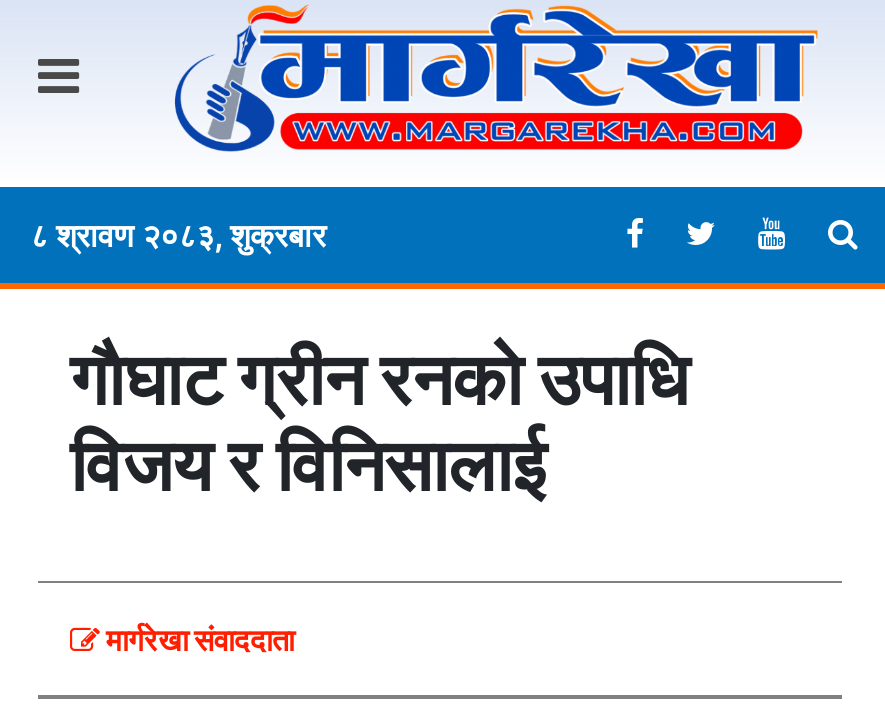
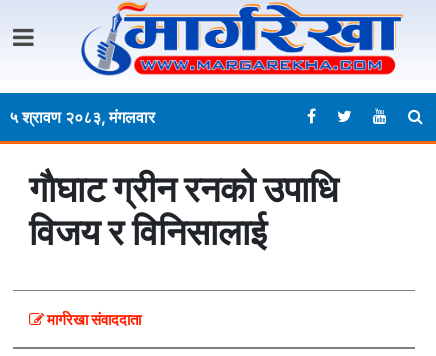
[30,216,326,256] ८ श्रावण २०८३, शुक्रबार -> [9,107,155,127] ५ श्रावण २०८३, मंगलवार

